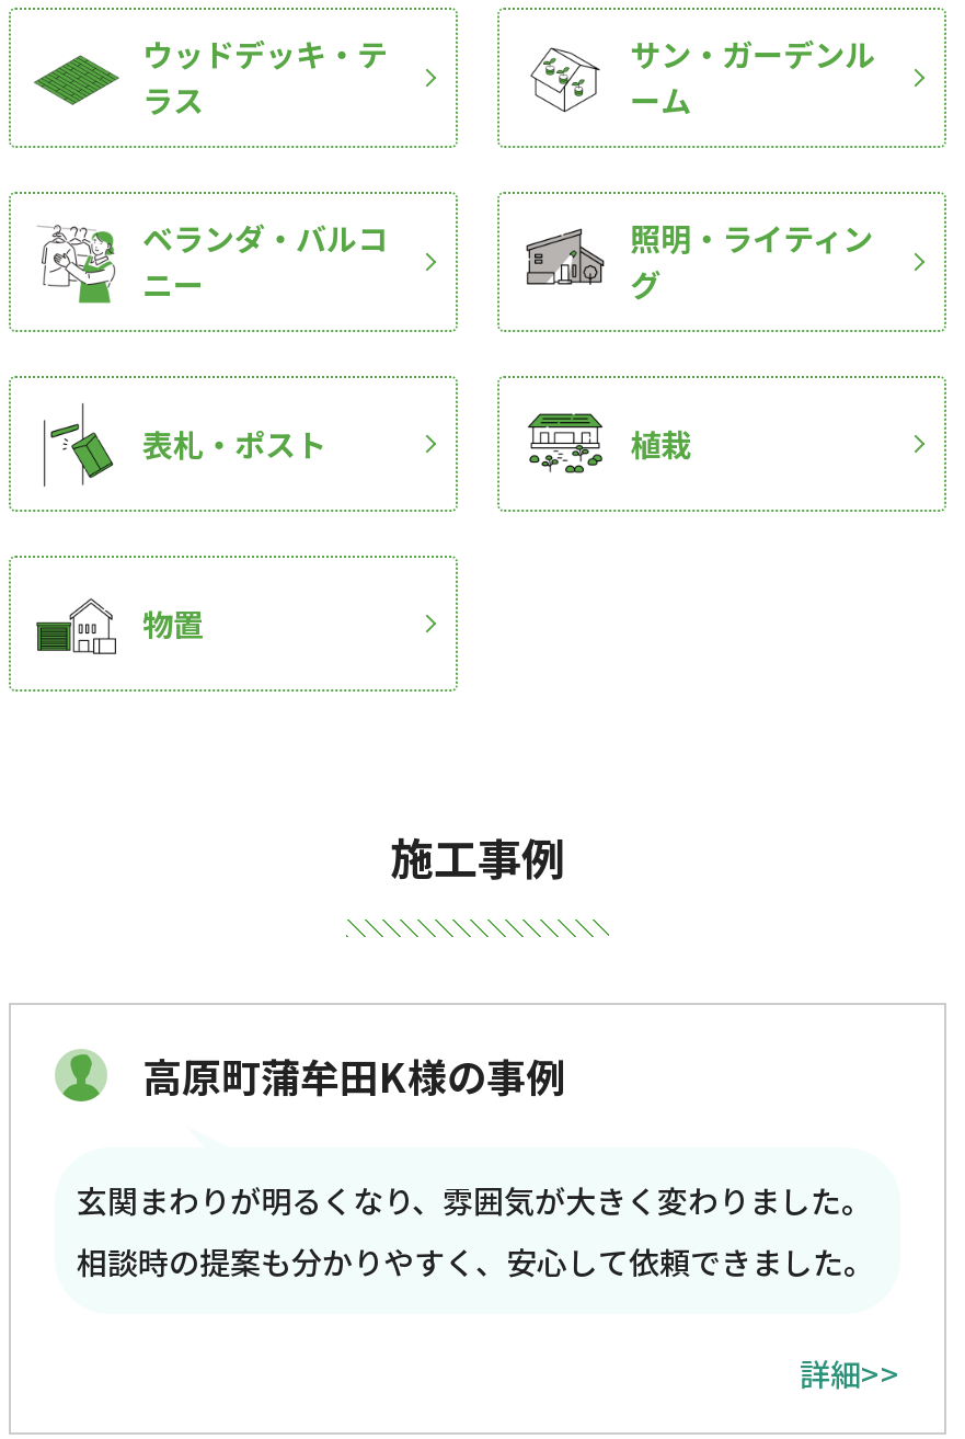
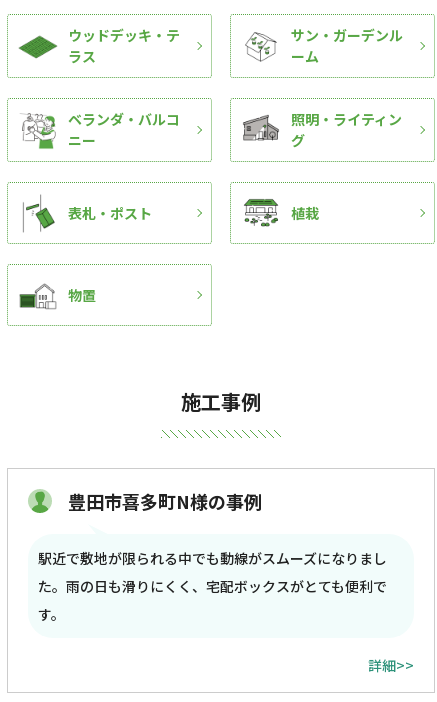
[142,1047,565,1104] 高原町蒲牟田K様の事例 -> [68,488,262,514] 豊田市喜多町N様の事例
[77,1179,874,1284] 玄関まわりが明るくなり、雰囲気が大きく変わりました。 | 相談時の提案も分かりやすく、安心して依頼できました。 -> [38,548,387,624] 駅近で敷地が限られる中でも動線がスムーズになりまし | た。雨の日も滑りにくく、宅配ボックスがとても便利で | す。

